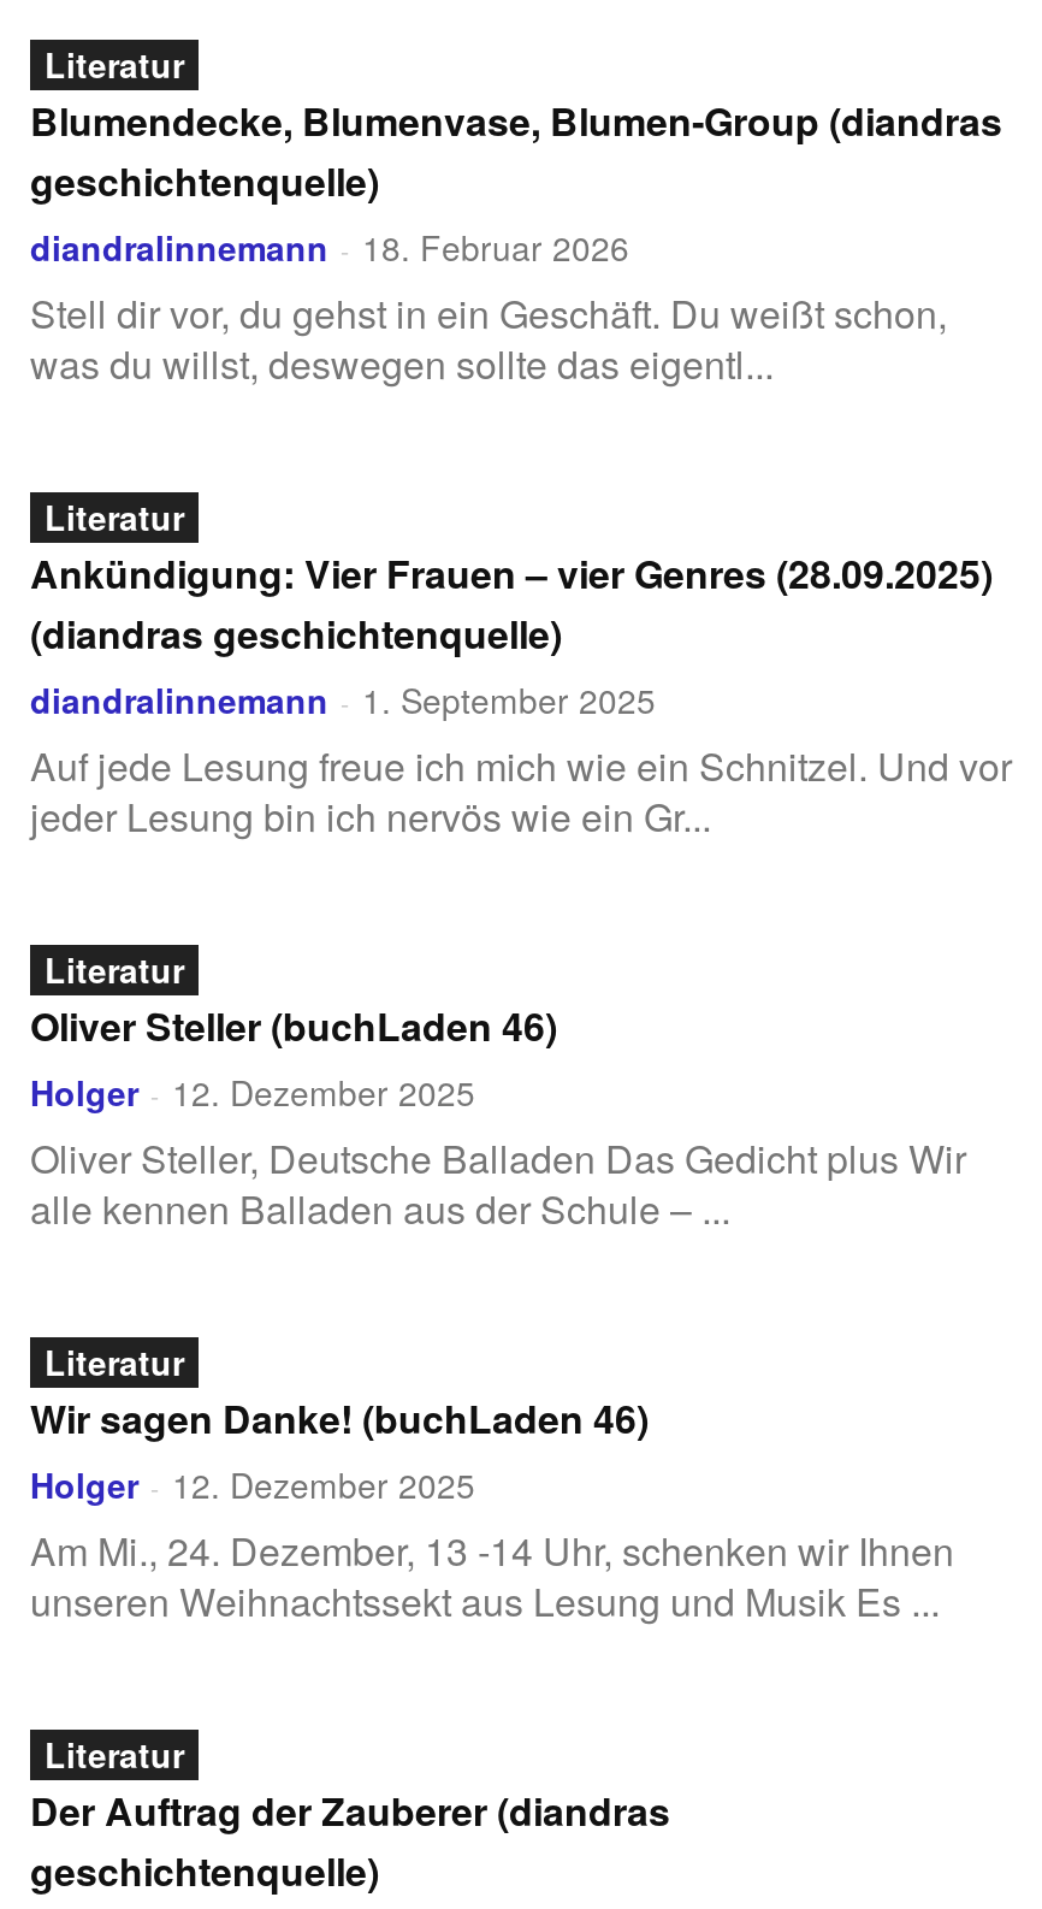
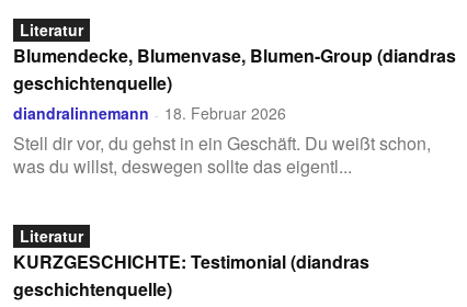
[30,545,1012,1838] Ankündigung: Vier Frauen – vier Genres (28.09.2025) | (diandras geschichtenquelle) | diandralinnemann - 1. September 2025 | Auf jede Lesung freue ich mich wie ein Schnitzel. Und vor | jeder Lesung bin ich nervös wie ein Gr... | Literatur | Oliver Steller (buchLaden 46) | Holger - 12. Dezember 2025 | Oliver Steller, Deutsche Balladen Das Gedicht plus Wir | alle kennen Balladen aus der Schule – ... | Literatur | Wir sagen Danke! (buchLaden 46) | Holger - 12. Dezember 2025 | Am Mi., 24. Dezember, 13 -14 Uhr, schenken wir Ihnen | unseren Weihnachtssekt aus Lesung und Musik Es ... | Literatur | Der Auftrag der Zauberer (diandras -> [13,249,369,274] KURZGESCHICHTE: Testimonial (diandras

